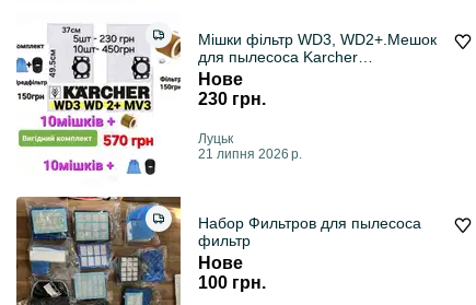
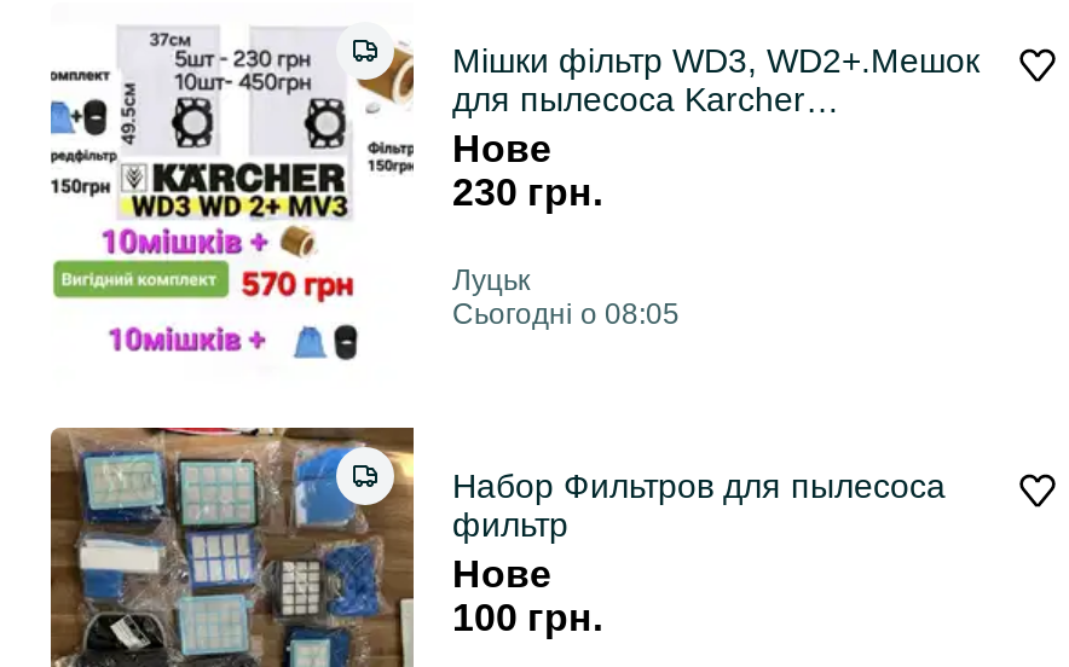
[198,147,302,162] 21 липня 2026 р. -> [452,298,680,332] Сьогодні о 08:05

